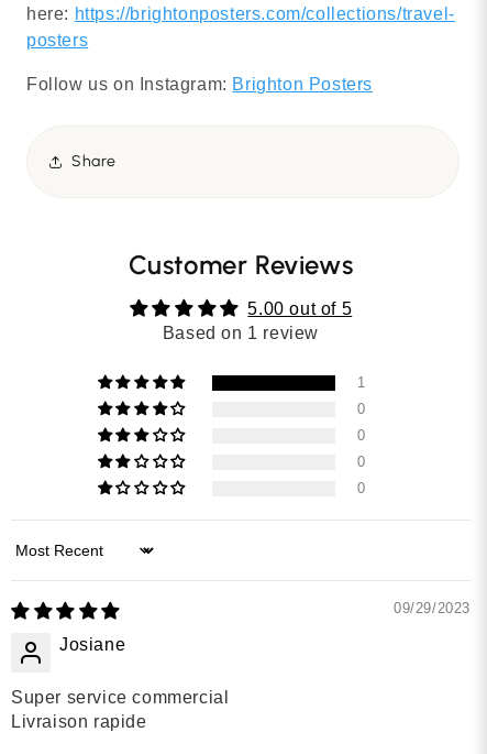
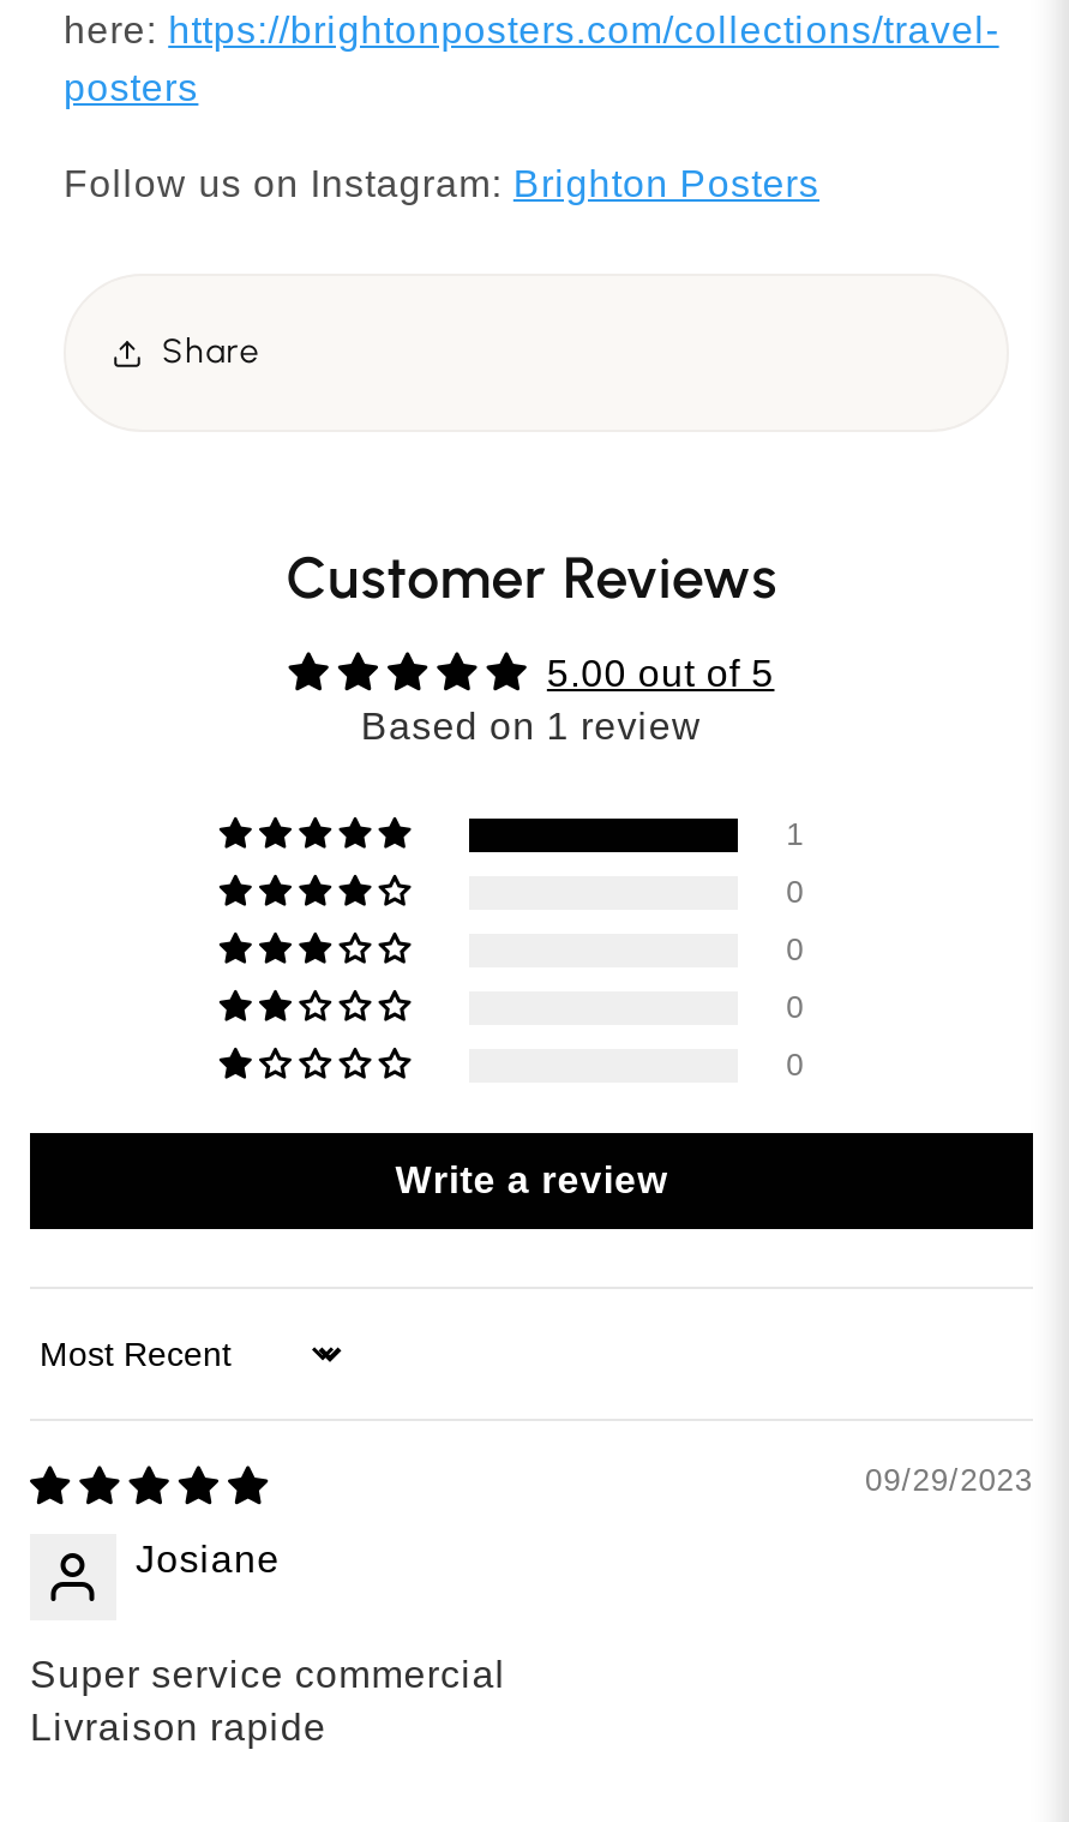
none -> [395,1160,668,1201] Write a review

